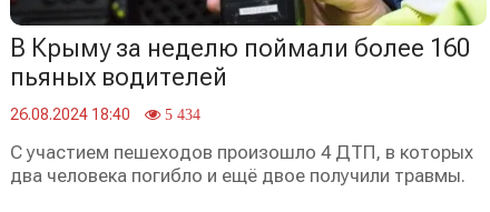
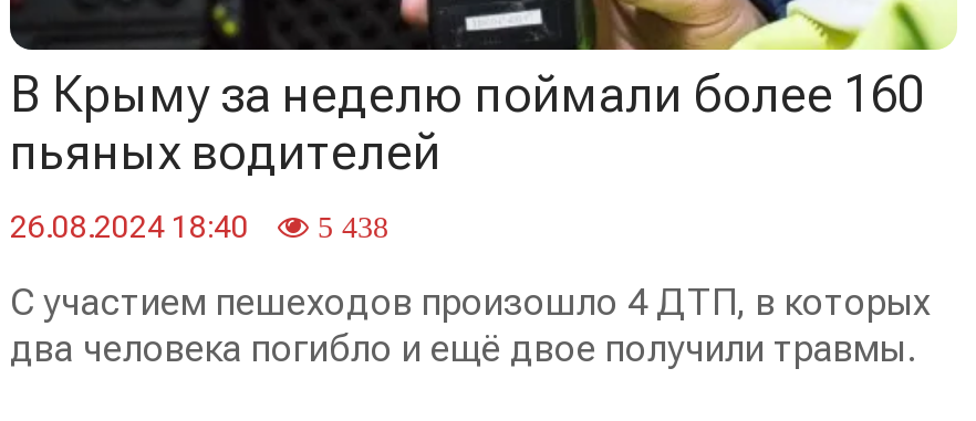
[10,105,200,123] 26.08.2024 18:40 5 434 -> [10,209,388,245] 26.08.2024 18:40 5 438

